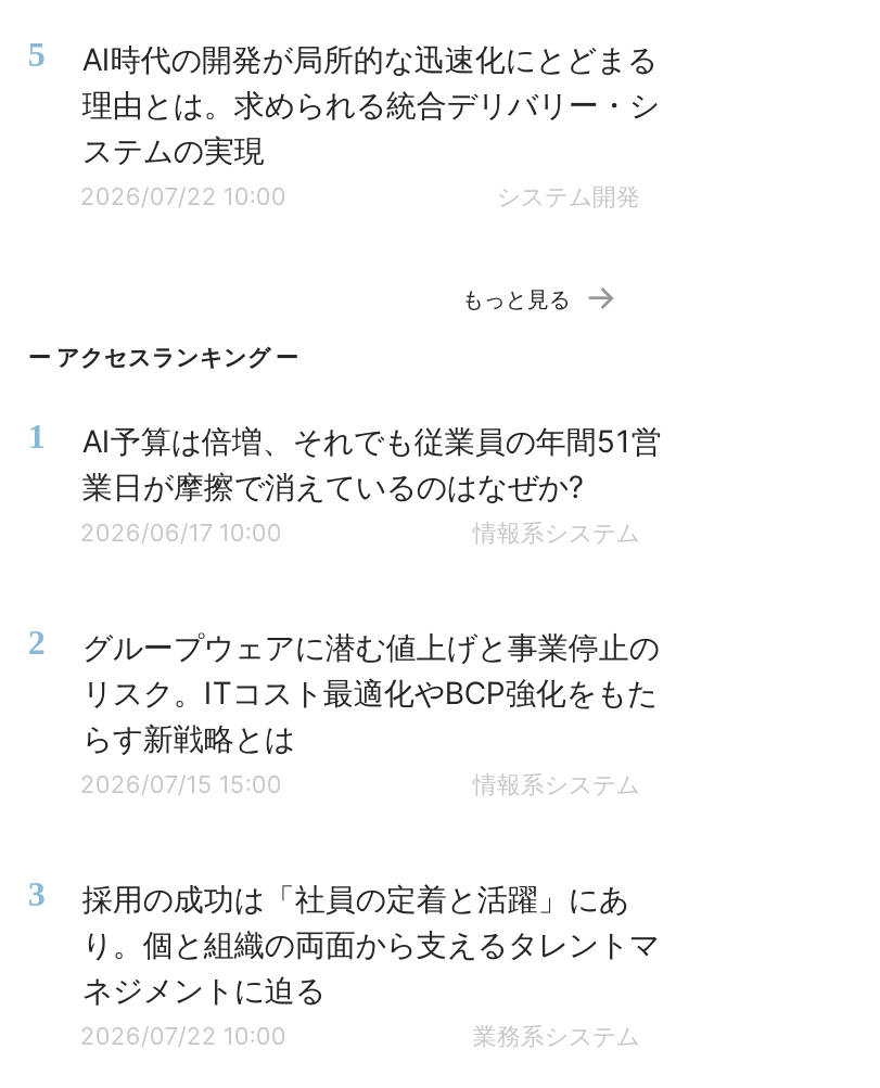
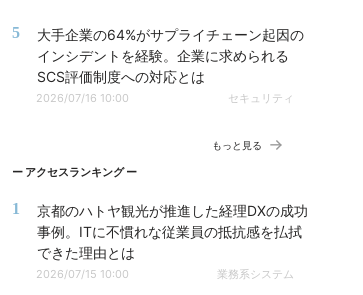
[80,41,660,212] AI時代の開発が局所的な迅速化にとどまる | 理由とは。求められる統合デリバリー・シ | ステムの実現 | 2026/07/22 10:00 | システム開発 -> [36,26,304,105] 大手企業の64%がサプライチェーン起因の | インシデントを経験。企業に求められる | SCS評価制度への対応とは | 2026/07/16 10:00 | セキュリティ
[28,423,662,1052] AI予算は倍増、それでも従業員の年間51営 | 業日が摩擦で消えているのはなぜか? | 2026/06/17 10:00 | 情報系システム | 2 | グループウェアに潜む値上げと事業停止の | リスク。ITコスト最適化やBCP強化をもた | らす新戦略とは | 2026/07/15 15:00 | 情報系システム | 3 | 採用の成功は「社員の定着と活躍」にあ | り。個と組織の両面から支えるタレントマ | ネジメントに迫る | 2026/07/22 10:00 -> [36,202,308,281] 京都のハトヤ観光が推進した経理DXの成功 | 事例。ITに不慣れな従業員の抵抗感を払拭 | できた理由とは | 2026/07/15 10:00

